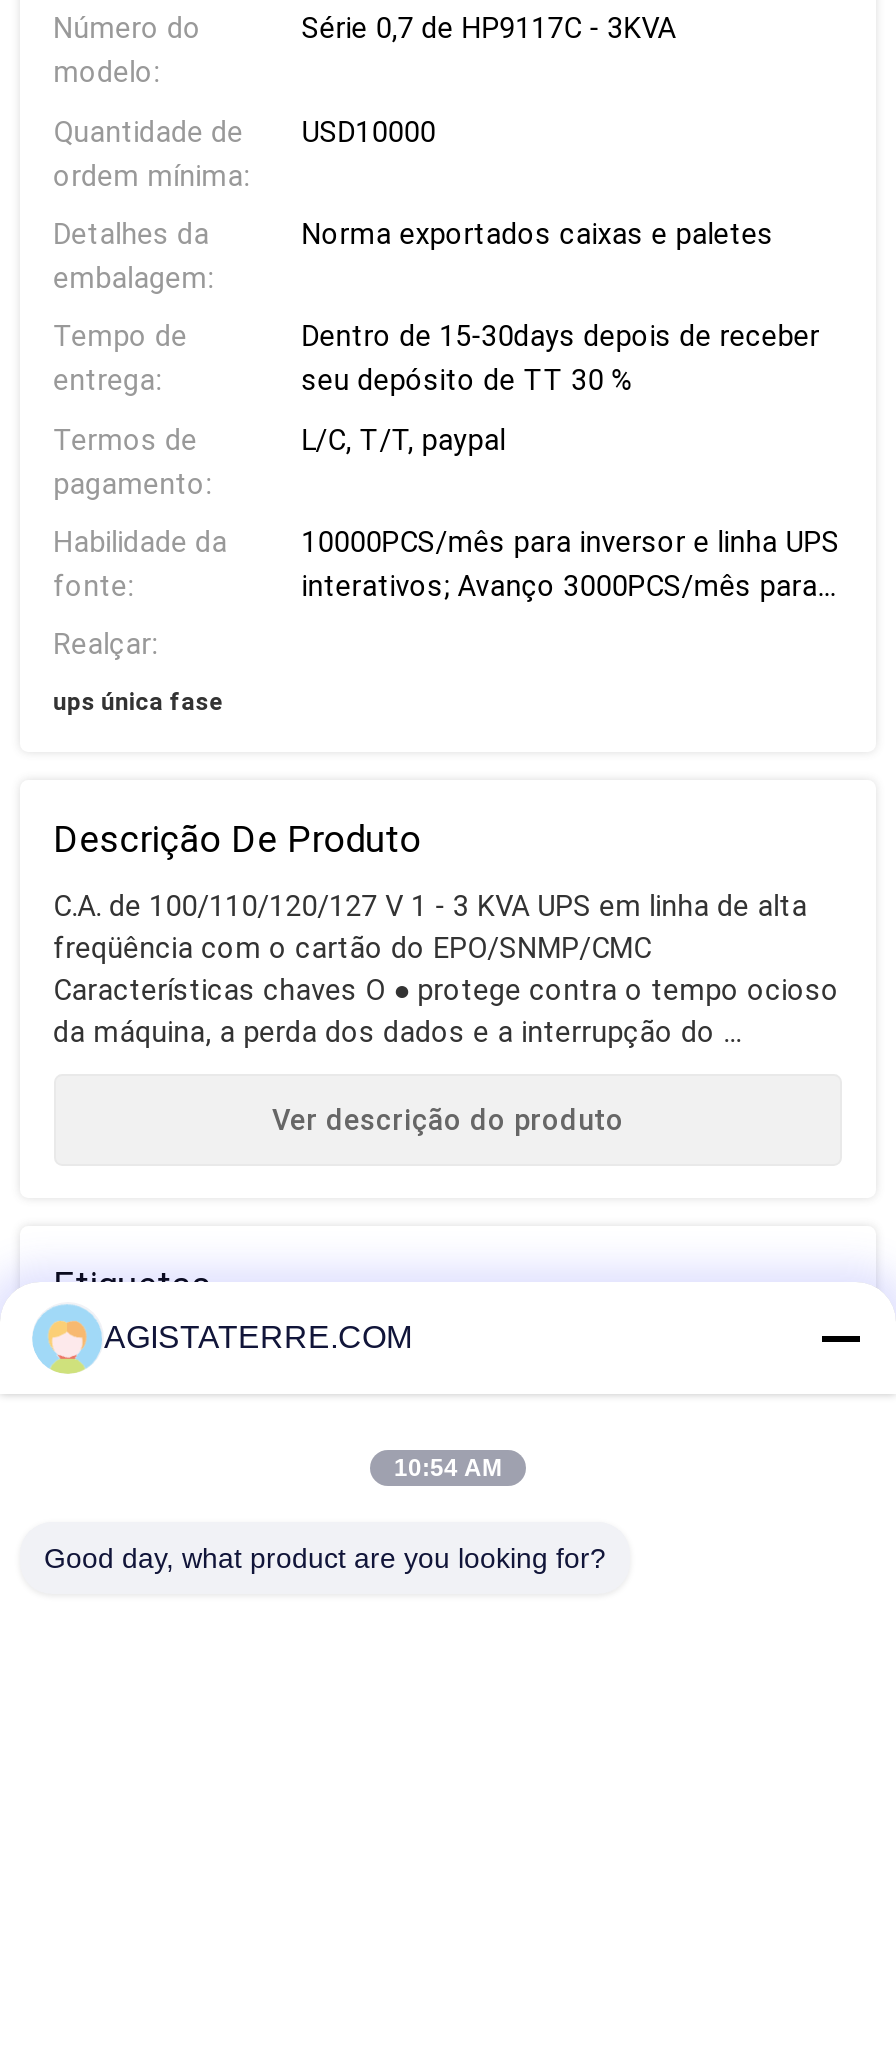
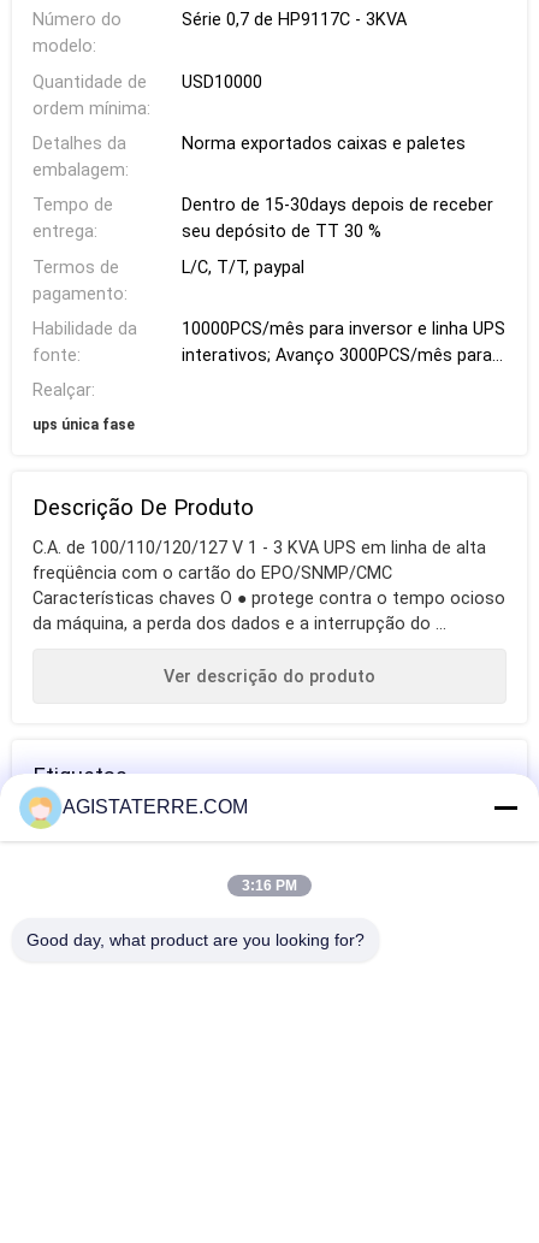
[394,1454,502,1482] 10:54 AM -> [242,877,297,894] 3:16 PM

